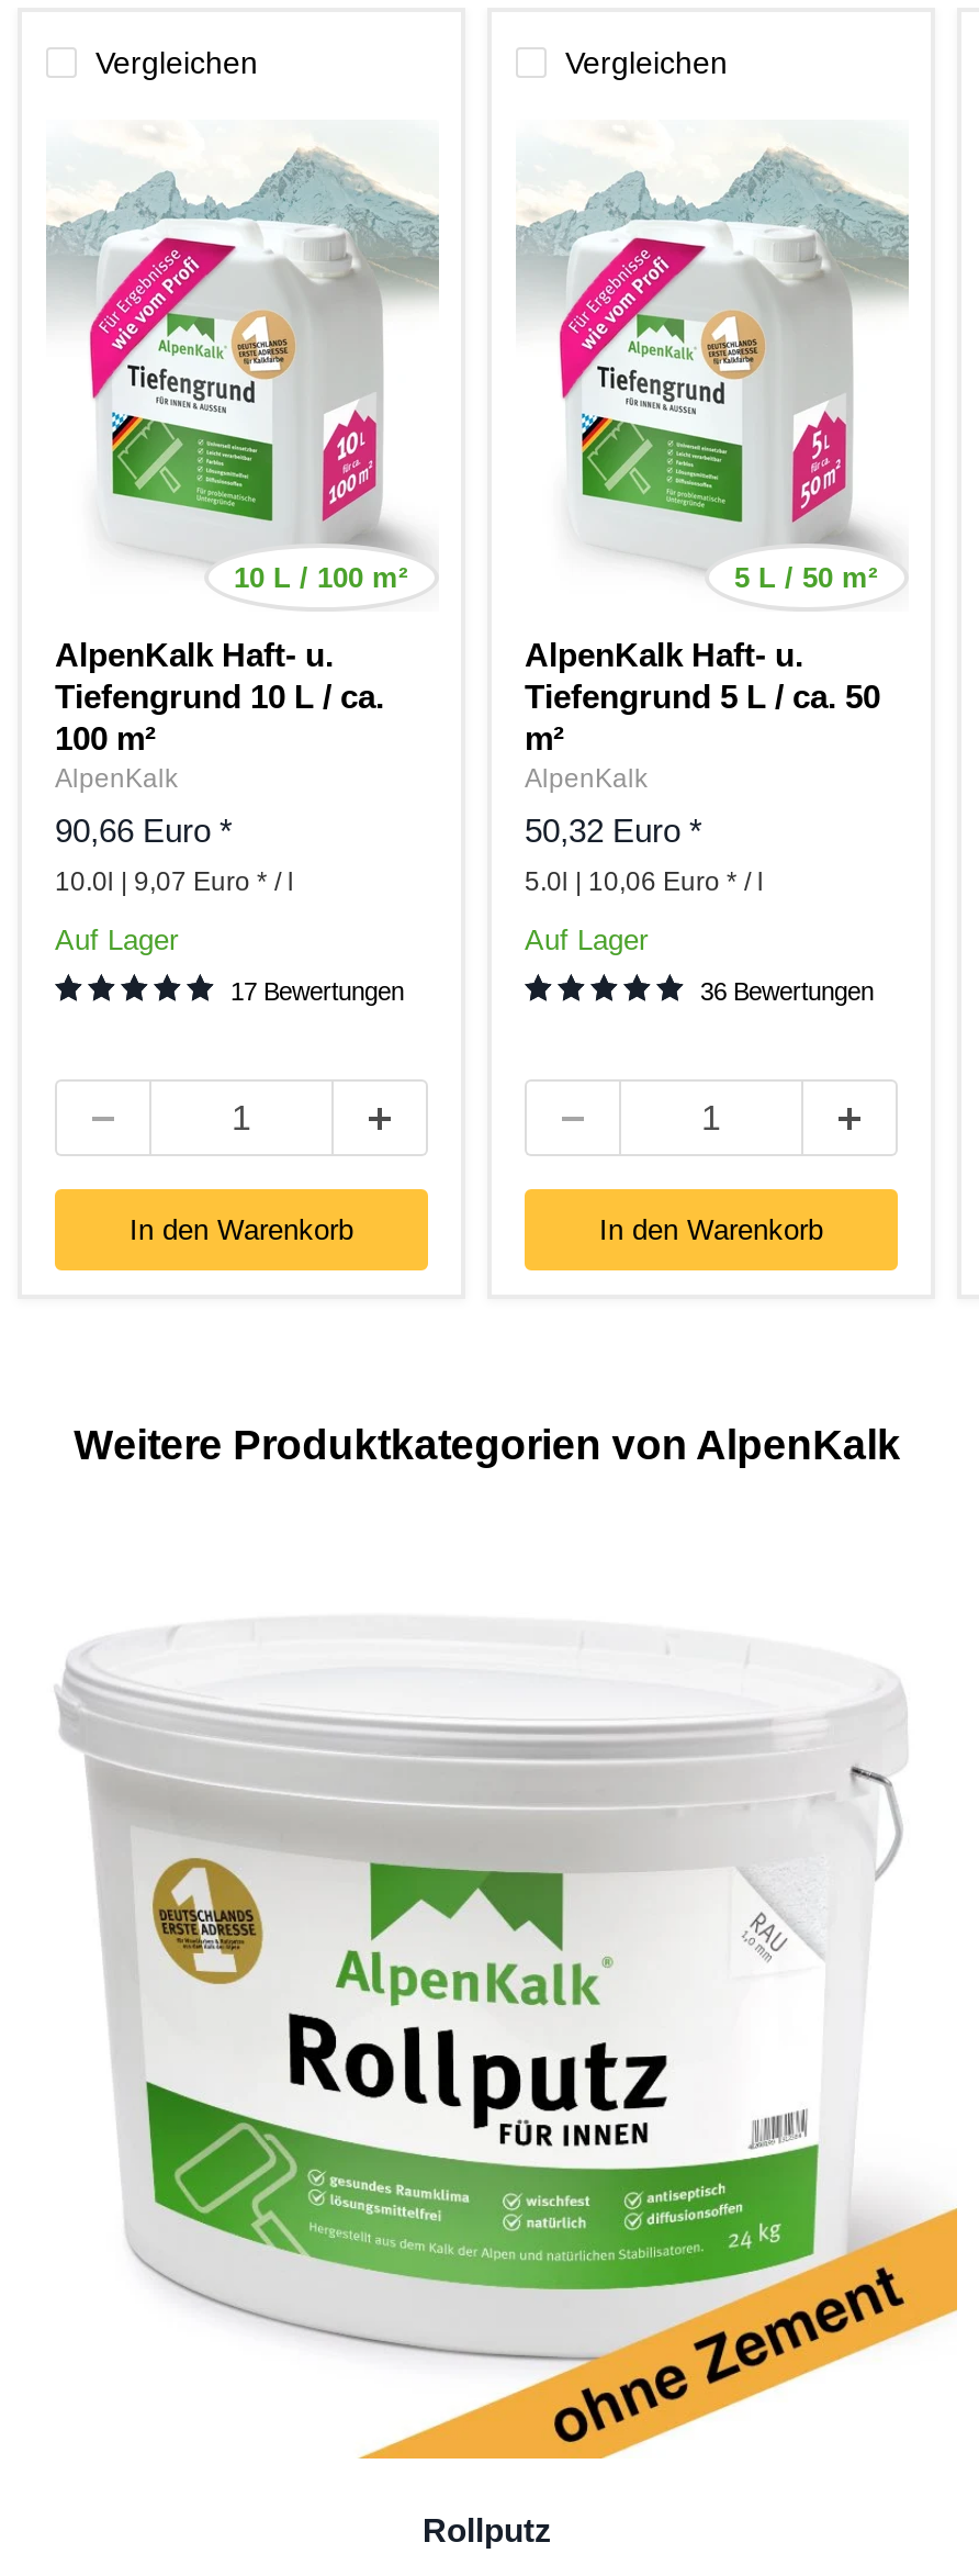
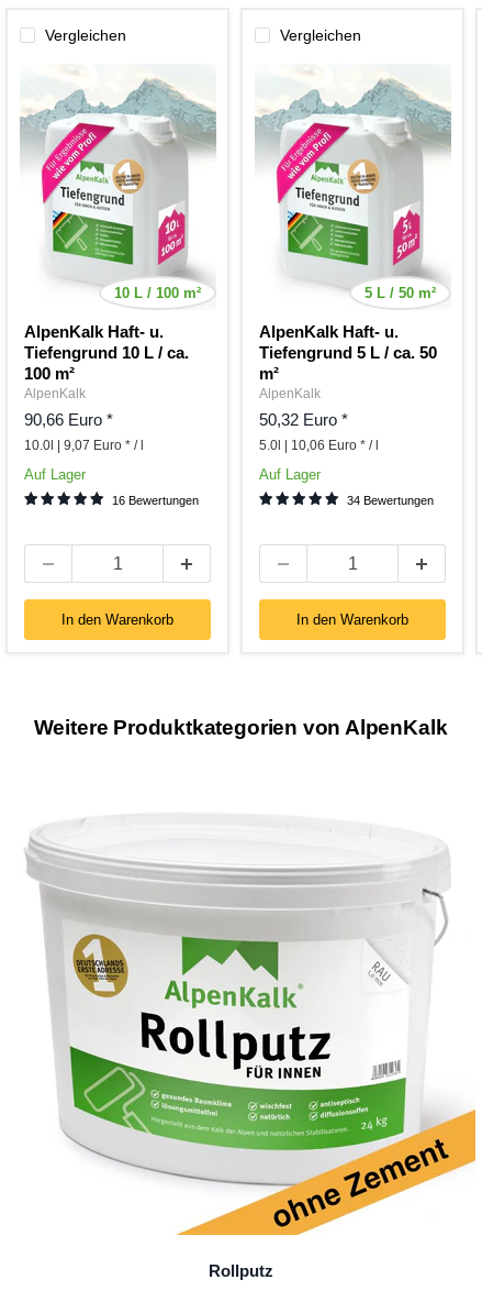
[230,978,404,1005] 17 Bewertungen -> [112,494,199,507] 16 Bewertungen
[700,978,874,1005] 36 Bewertungen -> [347,494,434,507] 34 Bewertungen

